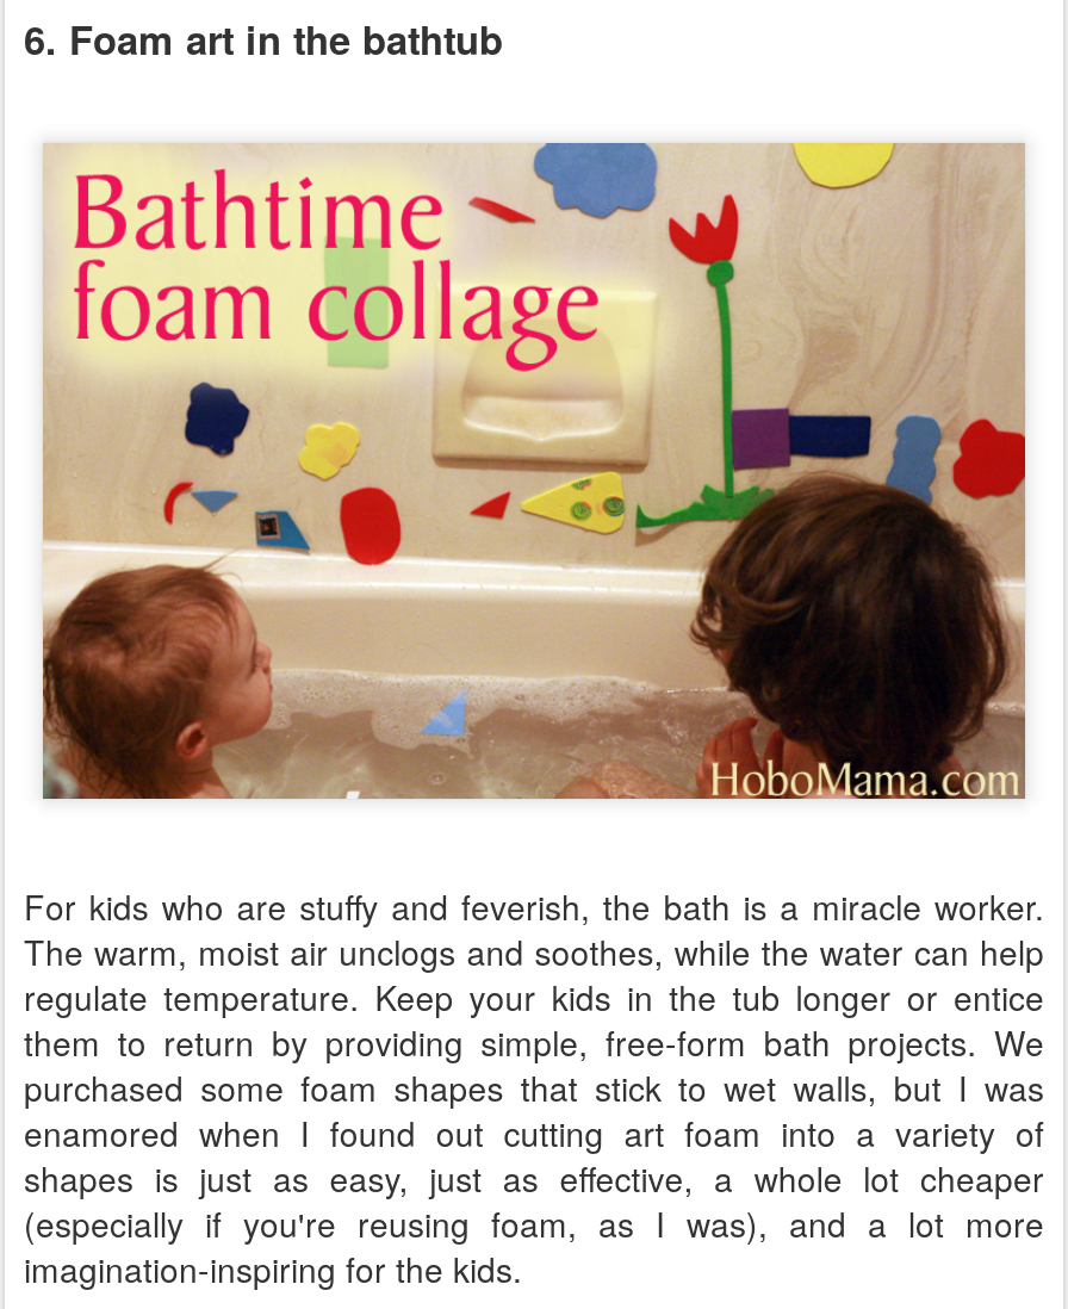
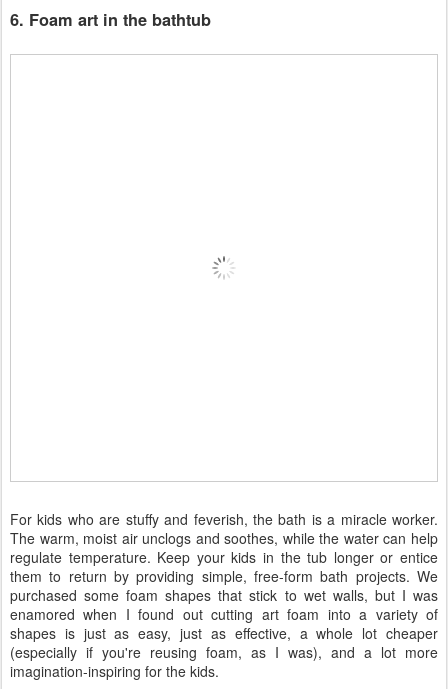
[41,139,1030,802] [image] -> none

